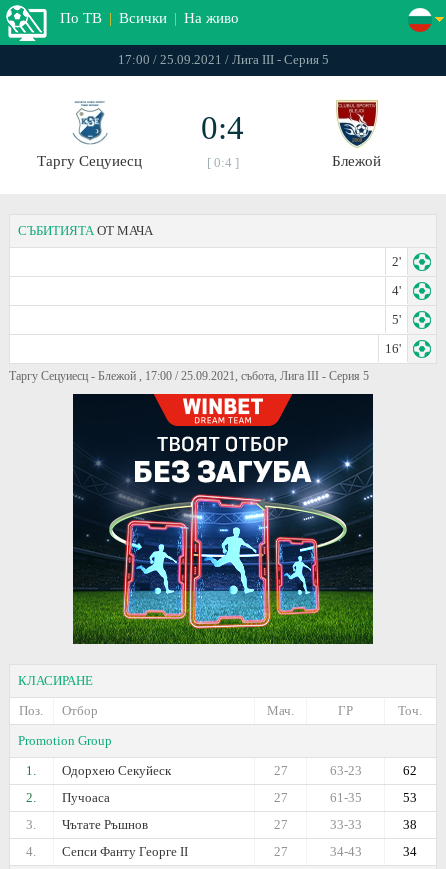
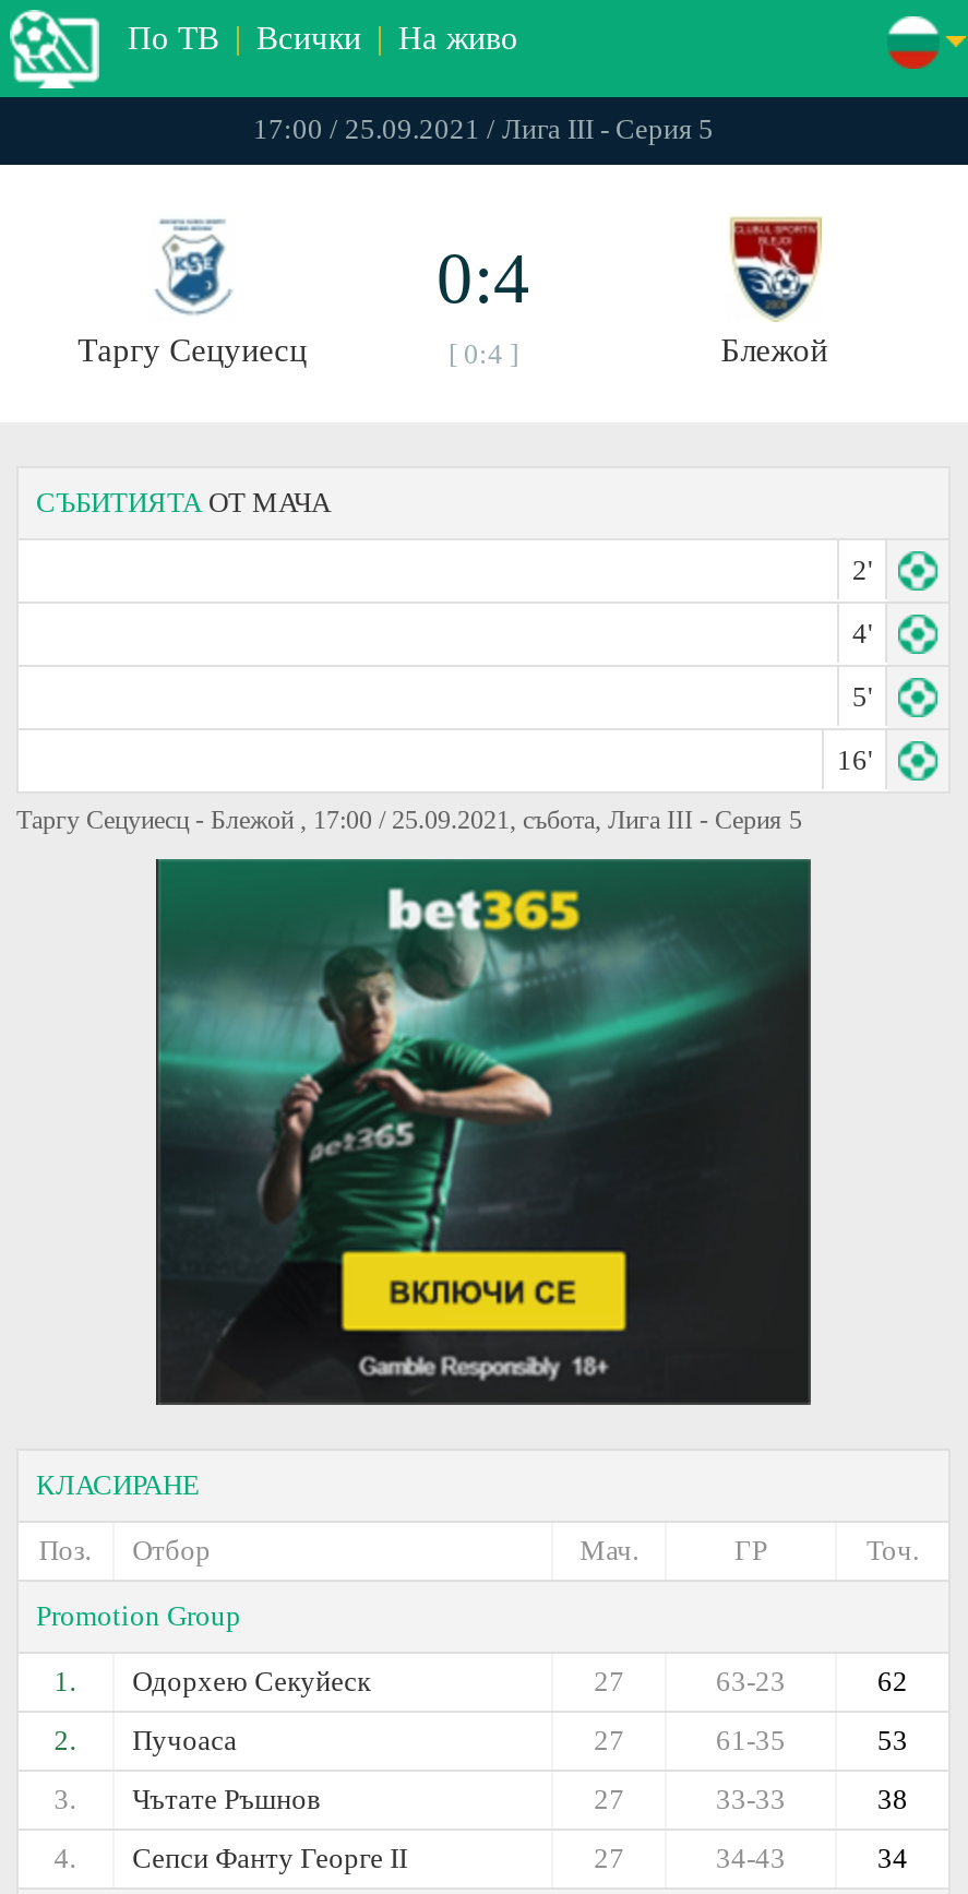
[73,393,373,644] [image] -> [156,857,811,1405] [image]

